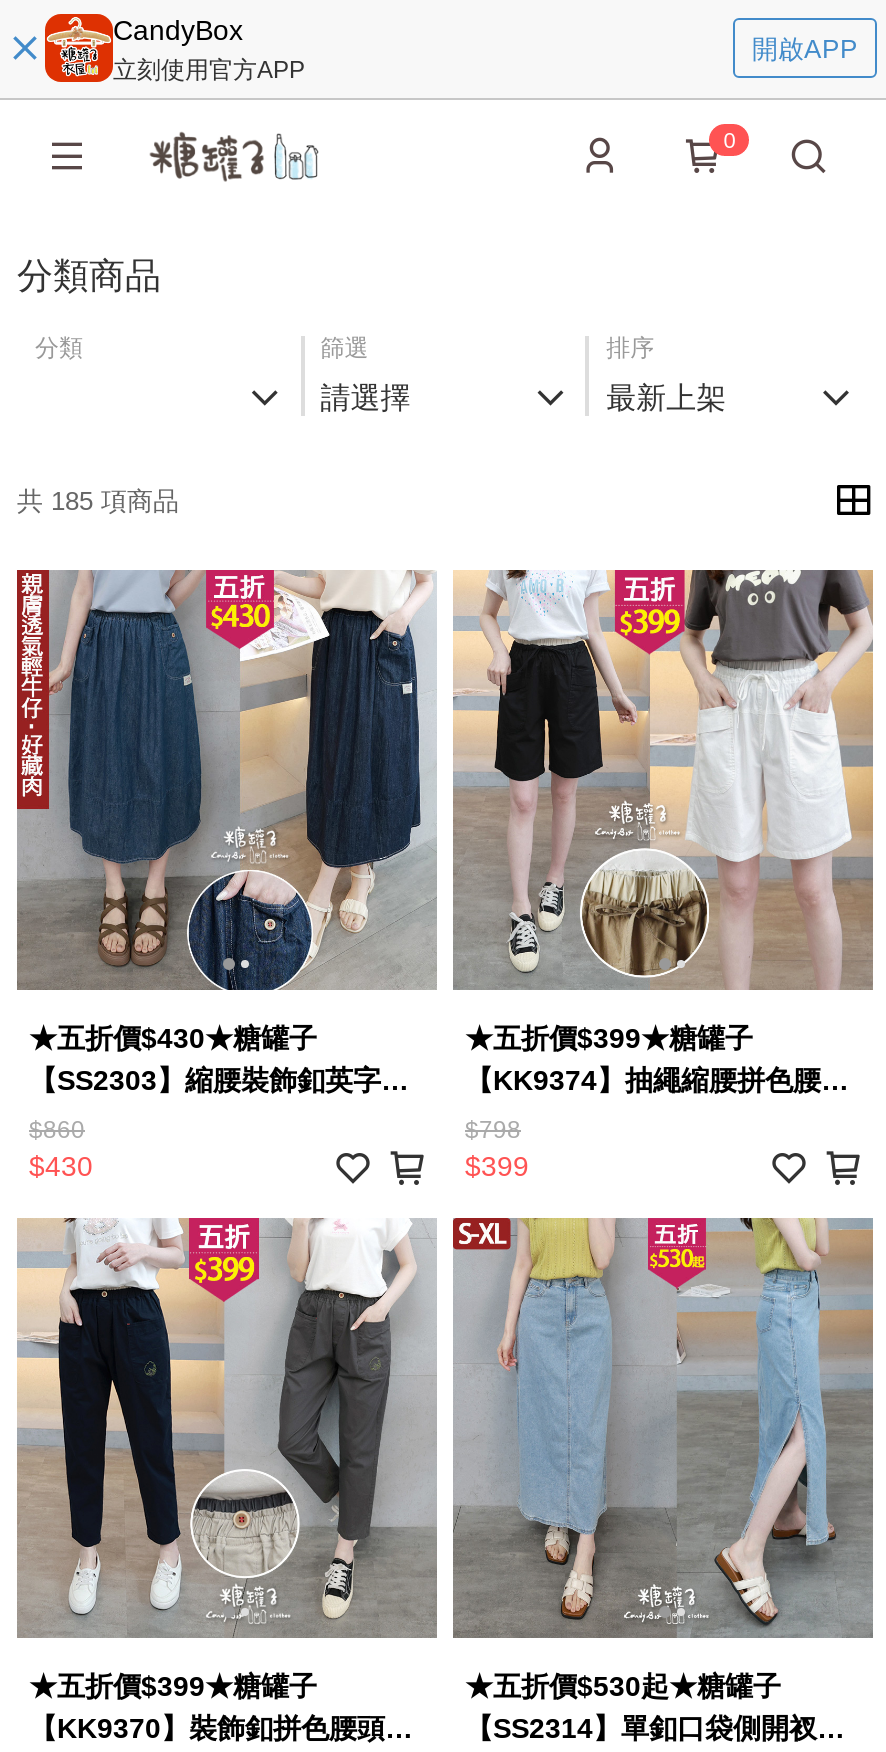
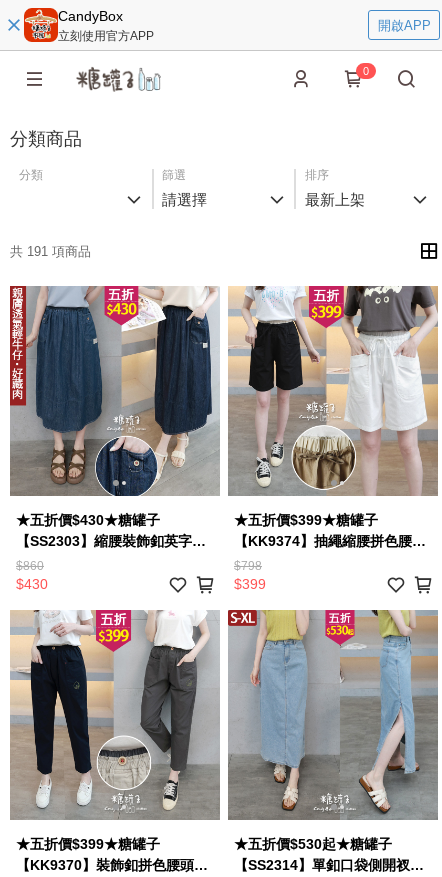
[17,485,179,515] 共 185 項商品 -> [10,243,91,258] 共 191 項商品

